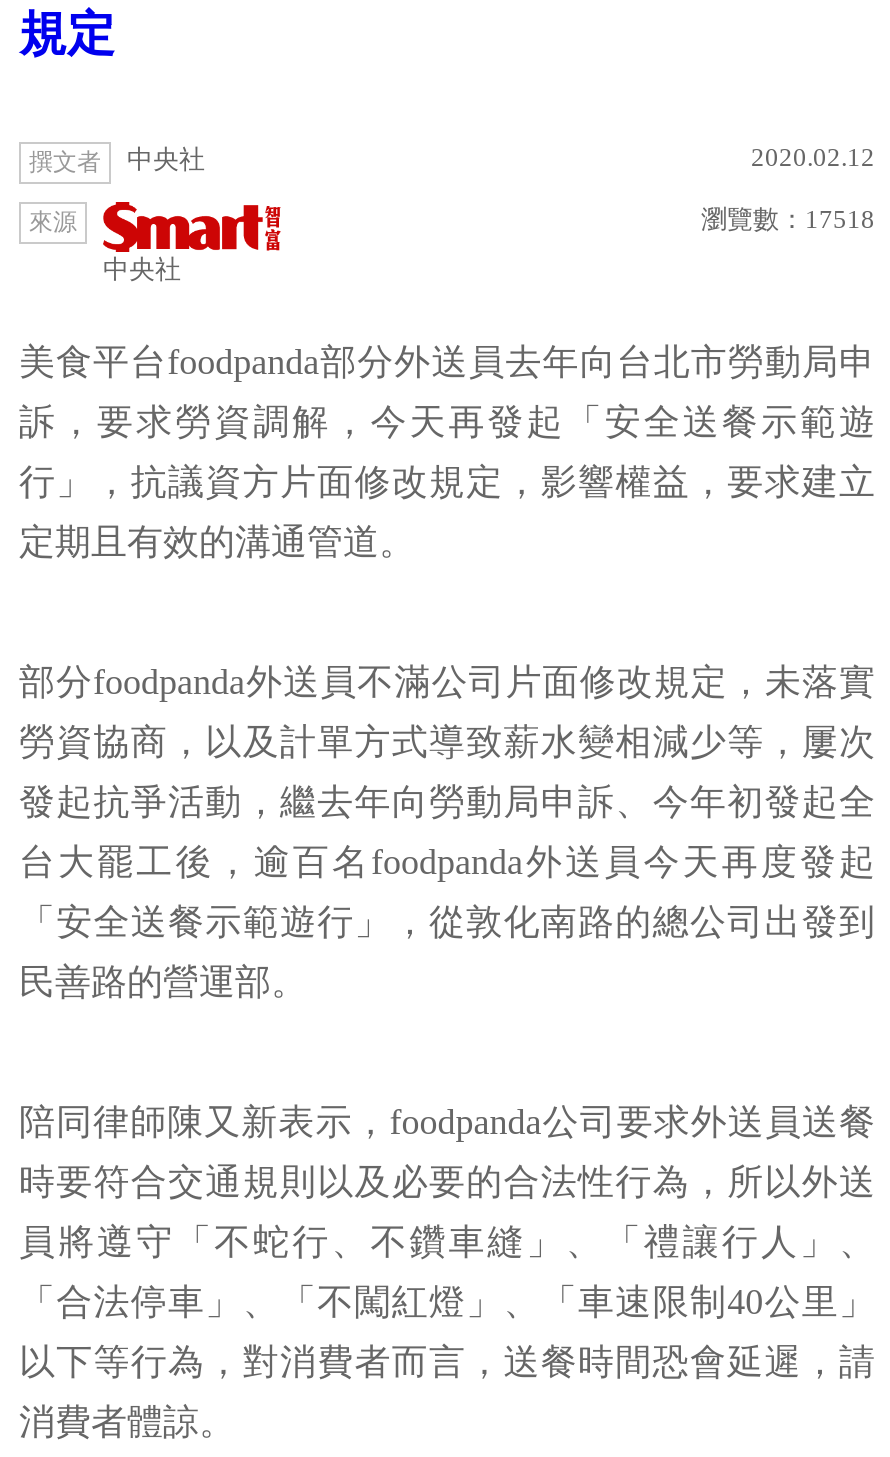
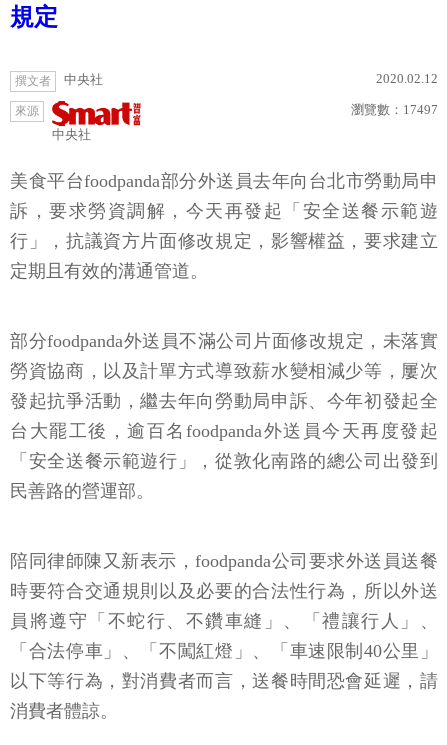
[701,204,875,234] 瀏覽數：17518 -> [351,102,438,117] 瀏覽數：17497

